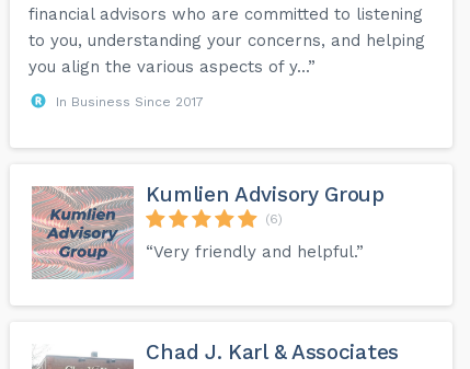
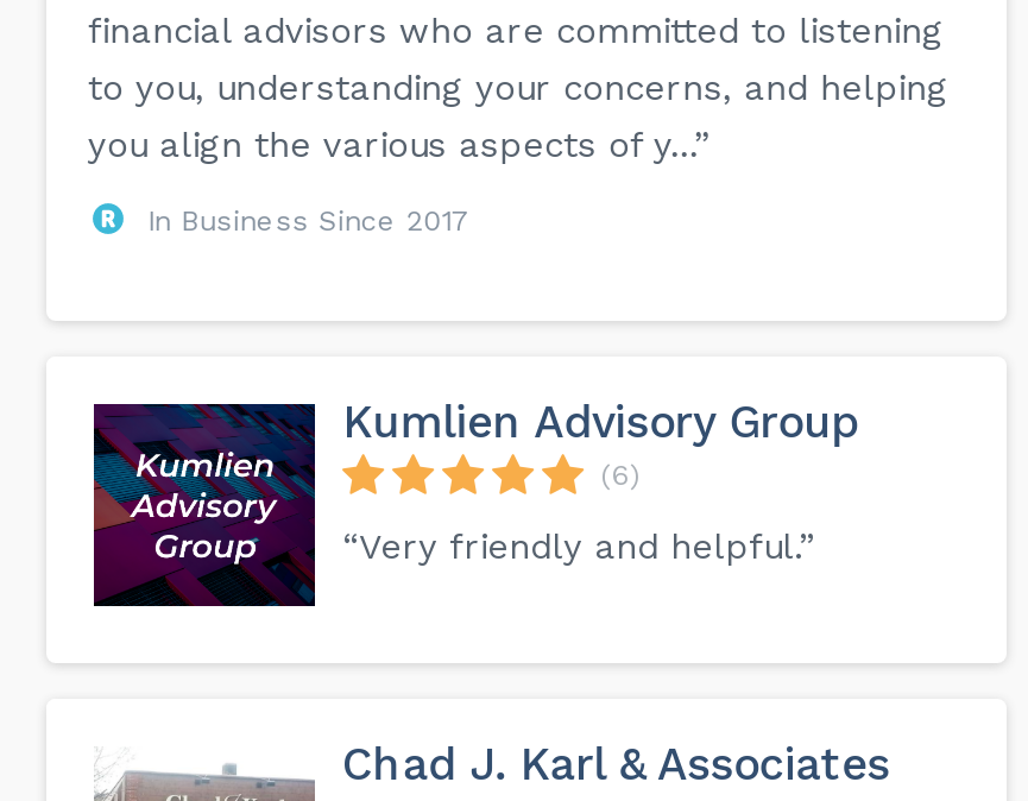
[31,185,135,279] [image] -> [92,402,317,608] [image]

